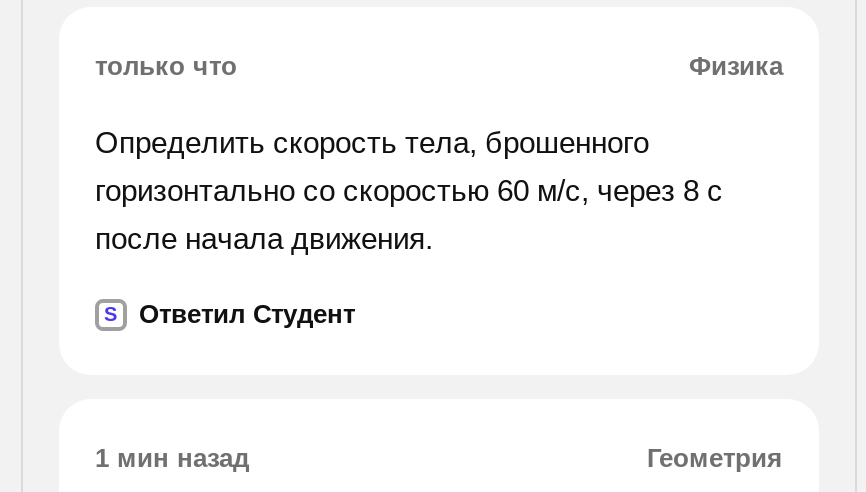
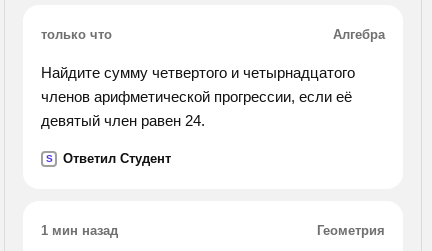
[689,51,783,81] Физика -> [333,27,385,42] Алгебра
[95,125,723,255] Определить скорость тела, брошенного | горизонтально со скоростью 60 м/с, через 8 с | после начала движения. -> [41,64,355,129] Найдите сумму четвертого и четырнадцатого | членов арифметической прогрессии, если её | девятый член равен 24.

